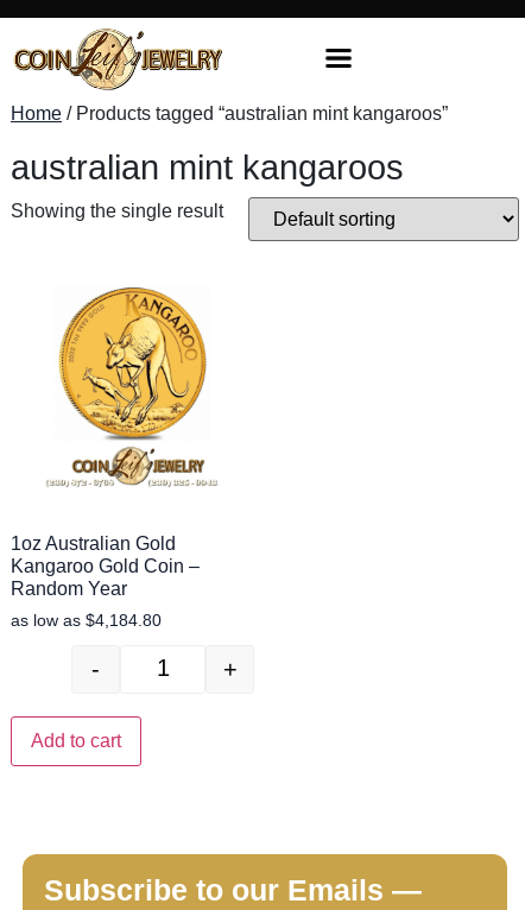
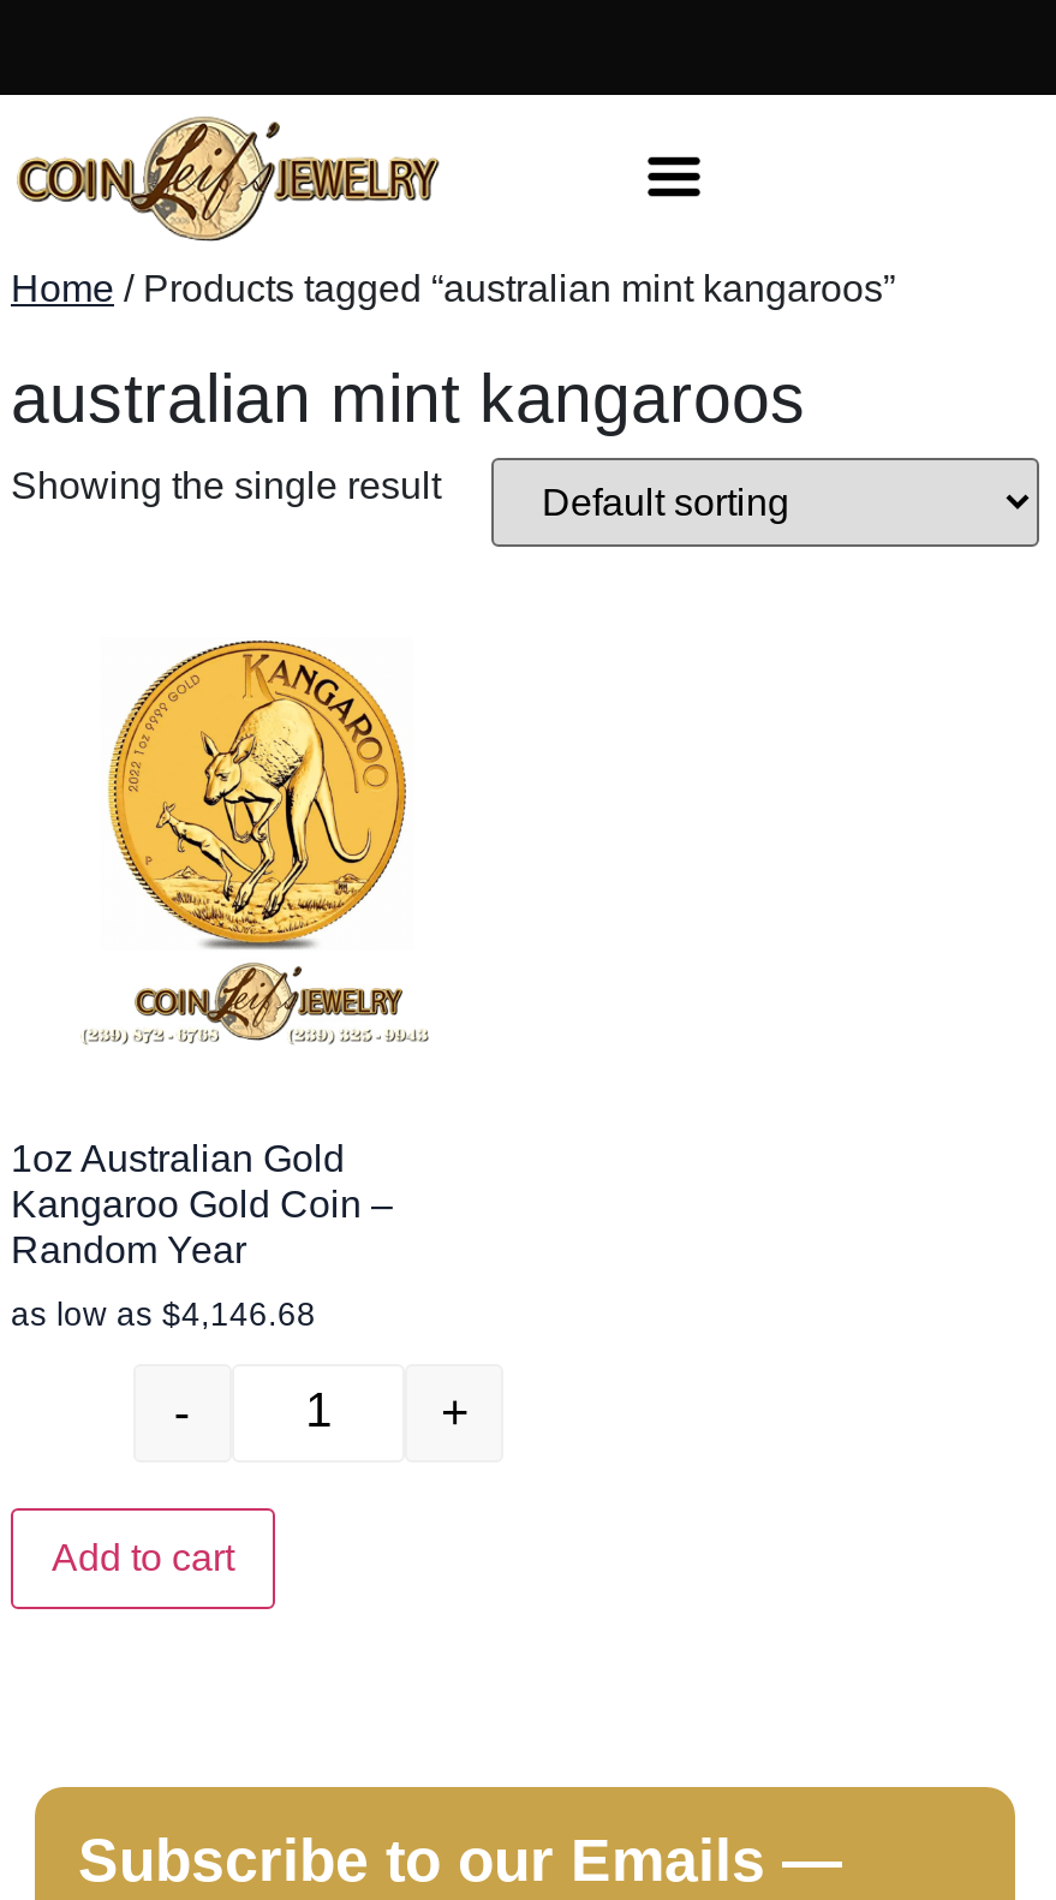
[11,612,162,630] as low as $4,184.80 -> [11,1297,316,1333] as low as $4,146.68

